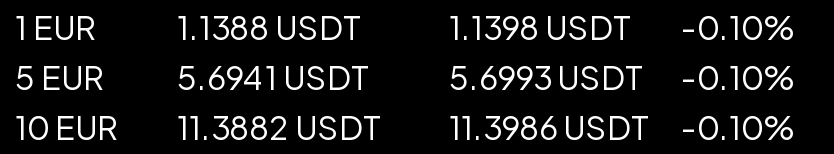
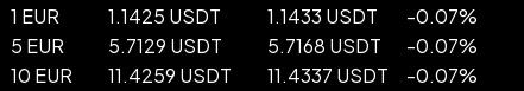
[177,5,363,47] 1.1388 USDT -> [108,3,221,28] 1.1425 USDT
[449,5,633,47] 1.1398 USDT -> [267,3,378,28] 1.1433 USDT
[681,5,795,47] -0.10% -> [406,3,478,28] -0.07%
[177,55,371,97] 5.6941 USDT -> [108,33,222,58] 5.7129 USDT
[449,55,645,97] 5.6993 USDT -> [267,33,381,58] 5.7168 USDT
[681,55,795,97] -0.10% -> [406,33,478,58] -0.07%
[177,105,383,147] 11.3882 USDT -> [108,62,232,87] 11.4259 USDT
[449,105,651,147] 11.3986 USDT -> [267,62,389,87] 11.4337 USDT
[681,105,795,147] -0.10% -> [406,62,478,87] -0.07%

